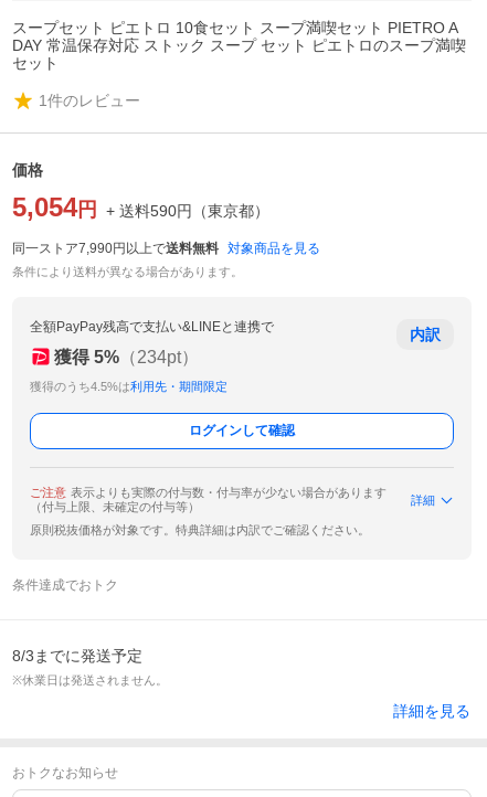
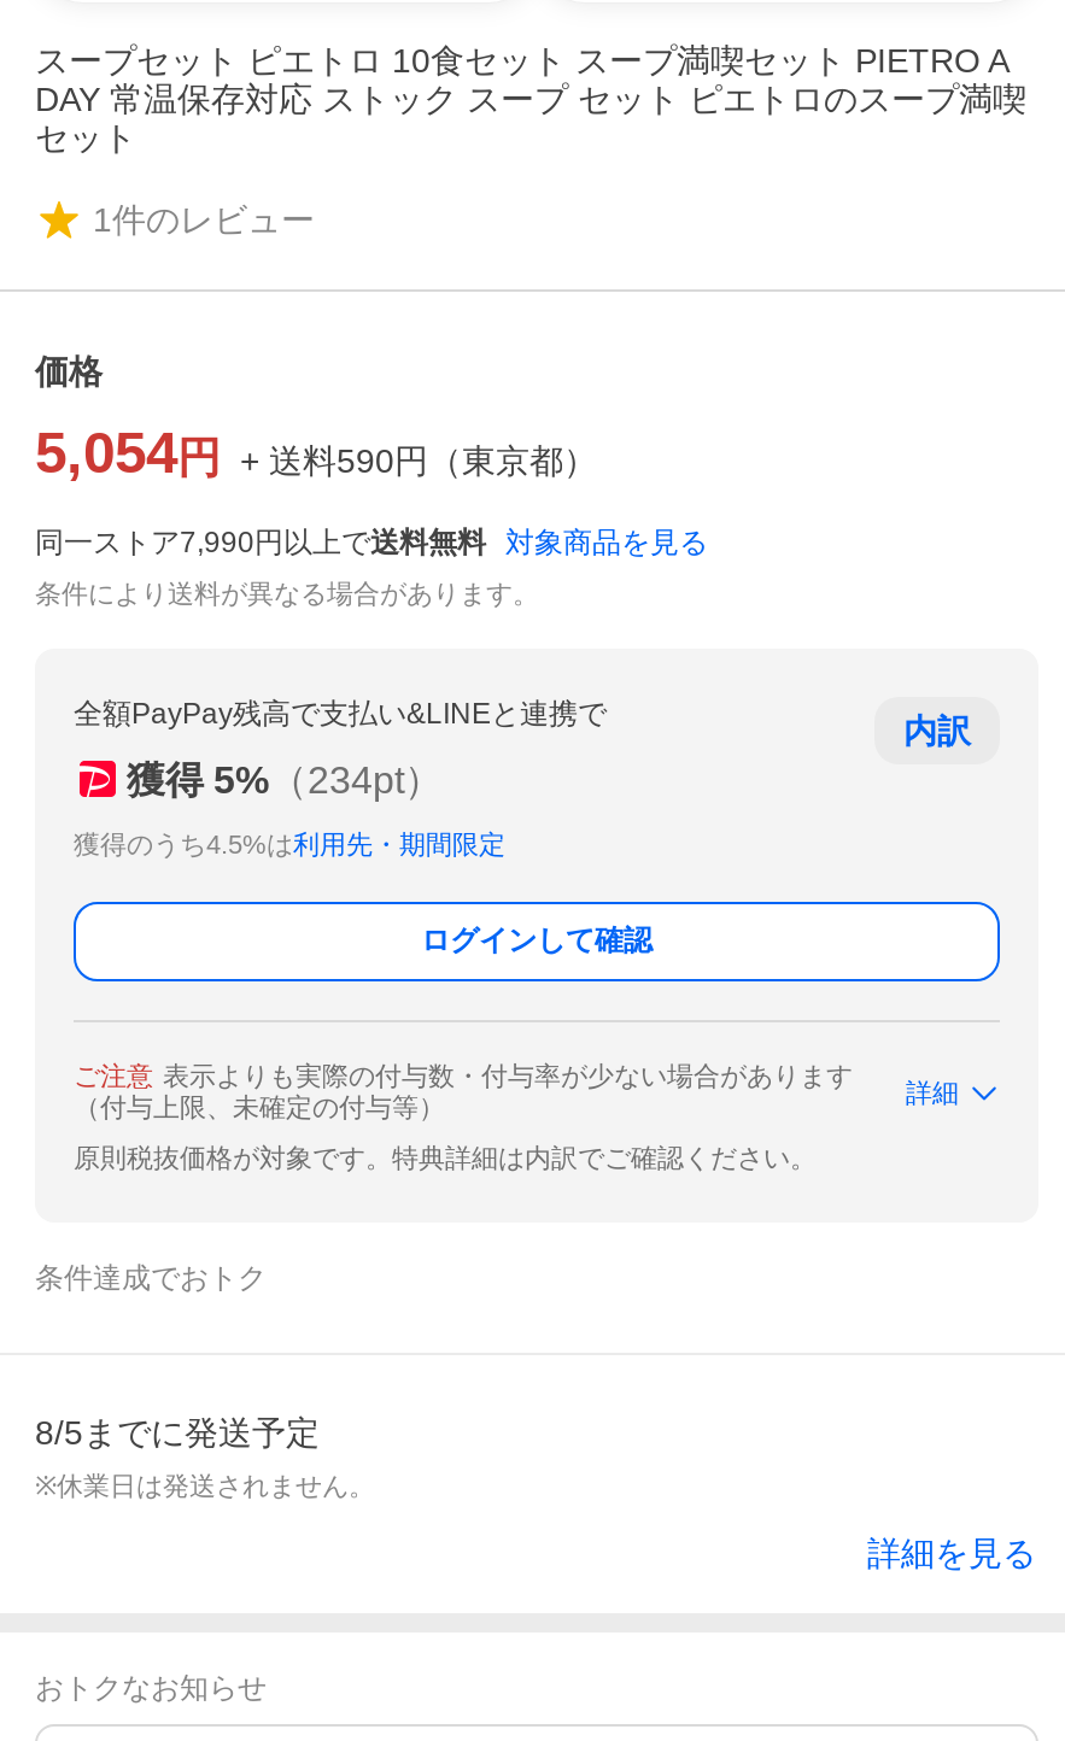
[12,647,142,665] 8/3までに発送予定 -> [35,1413,320,1452] 8/5までに発送予定

